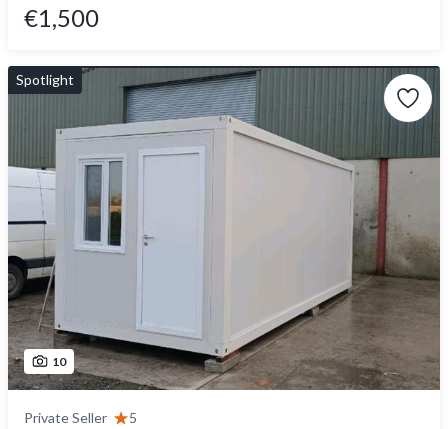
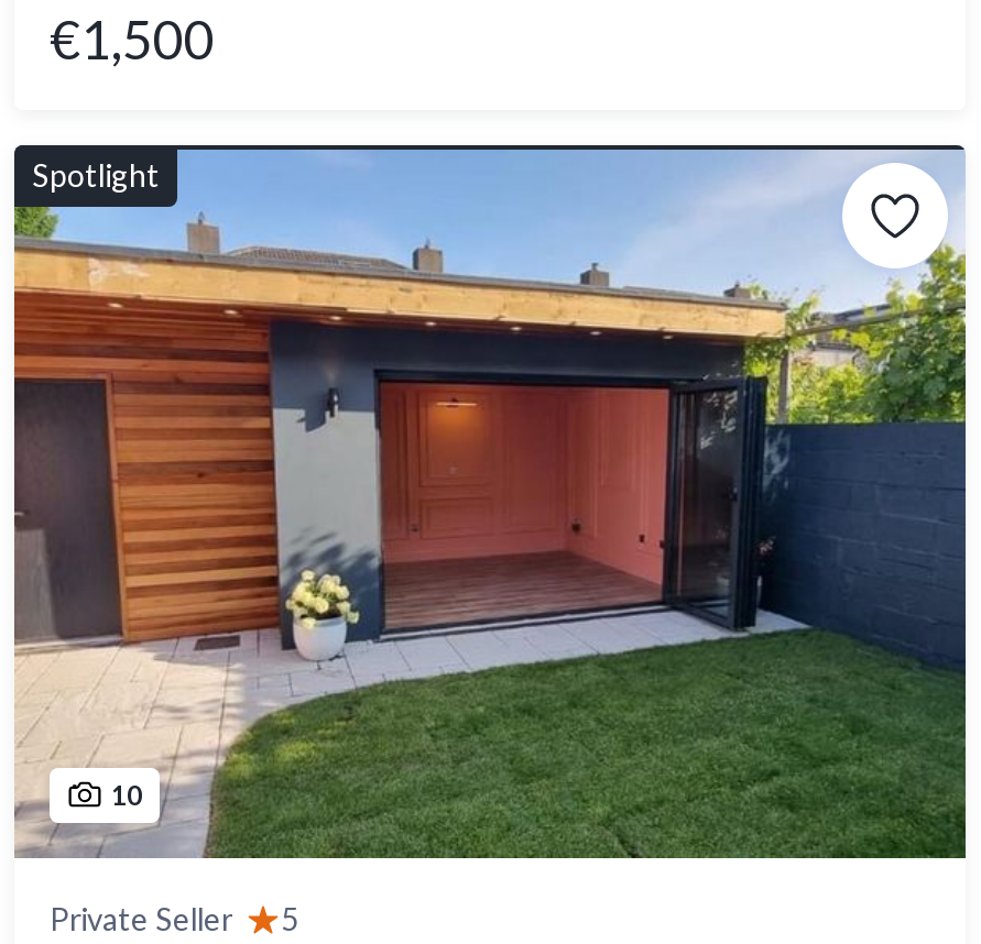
[7,67,441,390] [image] -> [12,150,968,858] [image]

